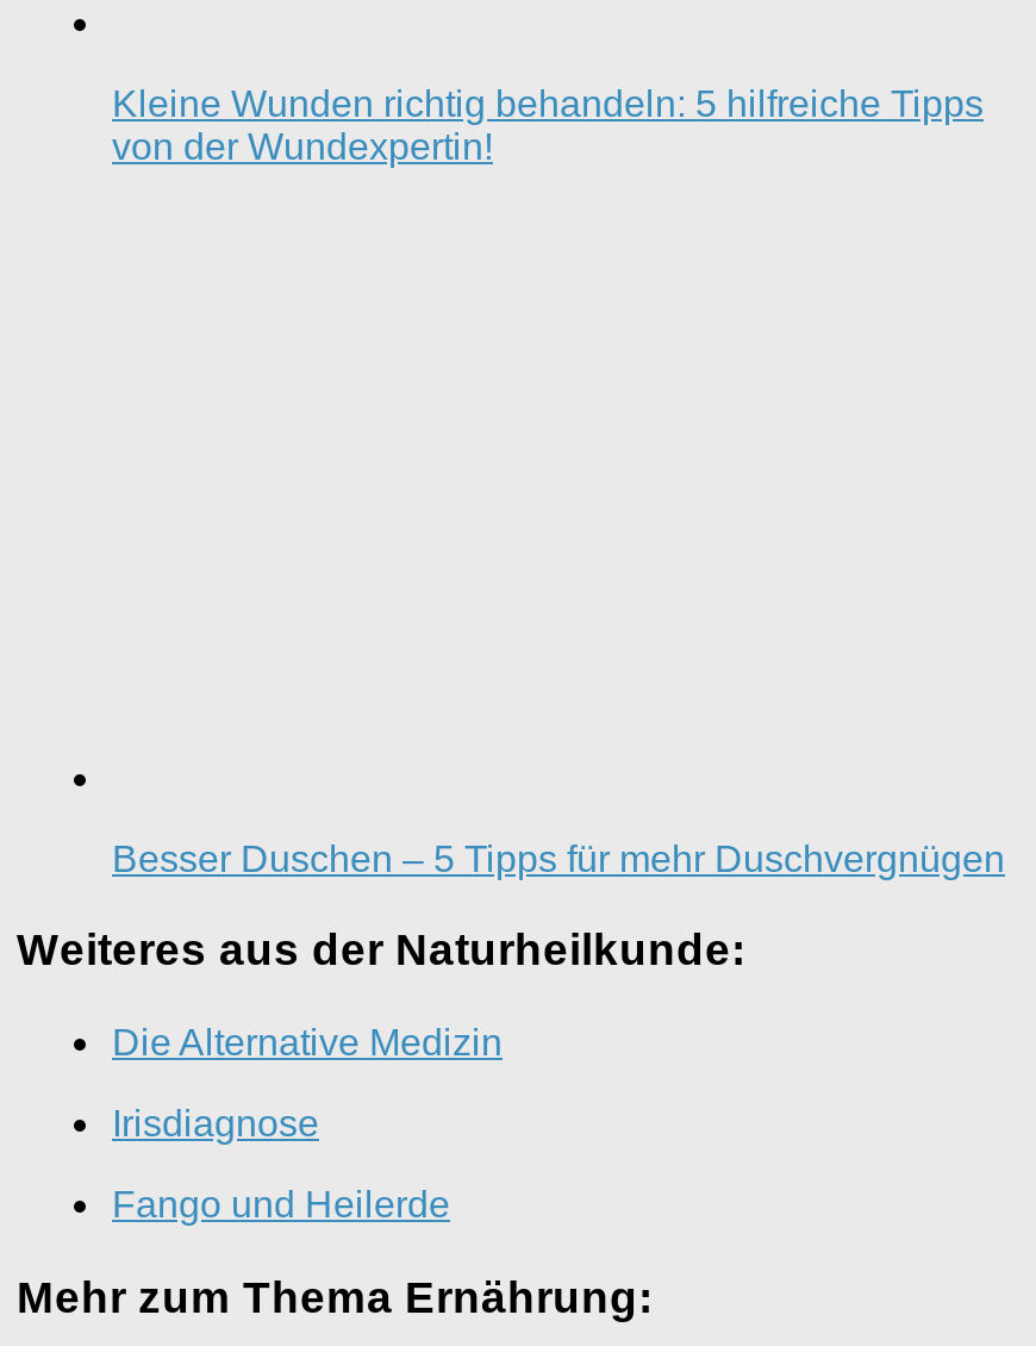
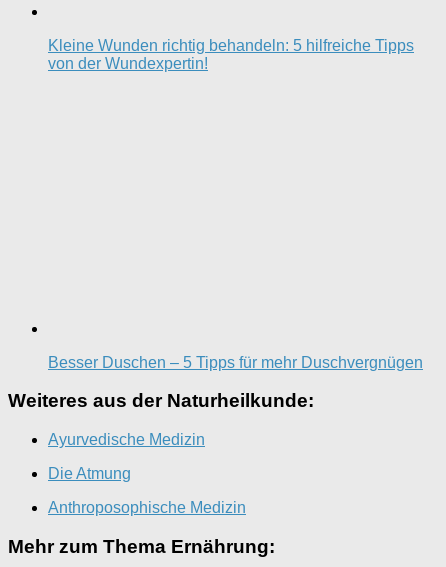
[112,1022,503,1063] Die Alternative Medizin -> [48,431,205,448] Ayurvedische Medizin
[112,1103,319,1144] Irisdiagnose -> [48,465,131,482] Die Atmung
[112,1184,450,1225] Fango und Heilerde -> [48,499,246,516] Anthroposophische Medizin

